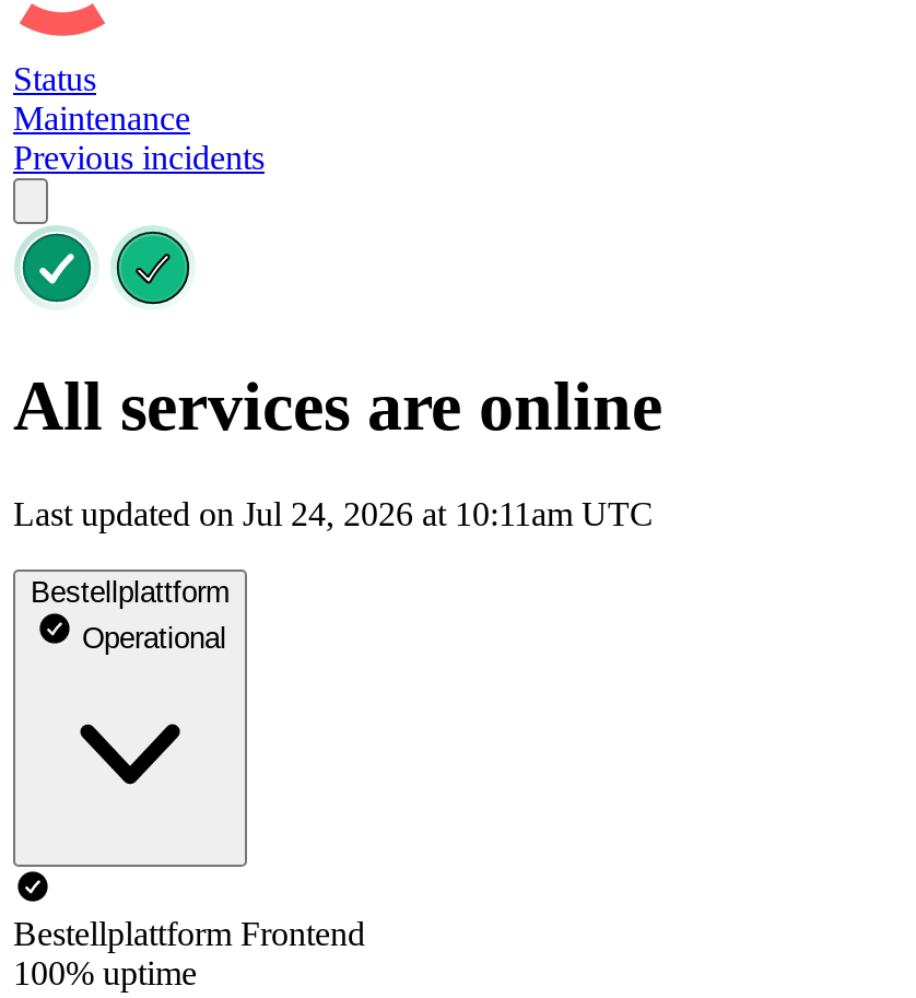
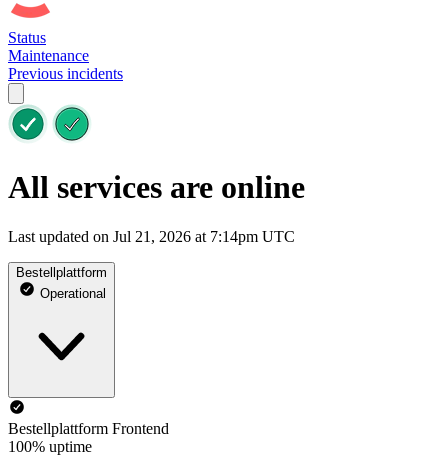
[13,495,654,532] Last updated on Jul 24, 2026 at 10:11am UTC -> [8,228,295,245] Last updated on Jul 21, 2026 at 7:14pm UTC

